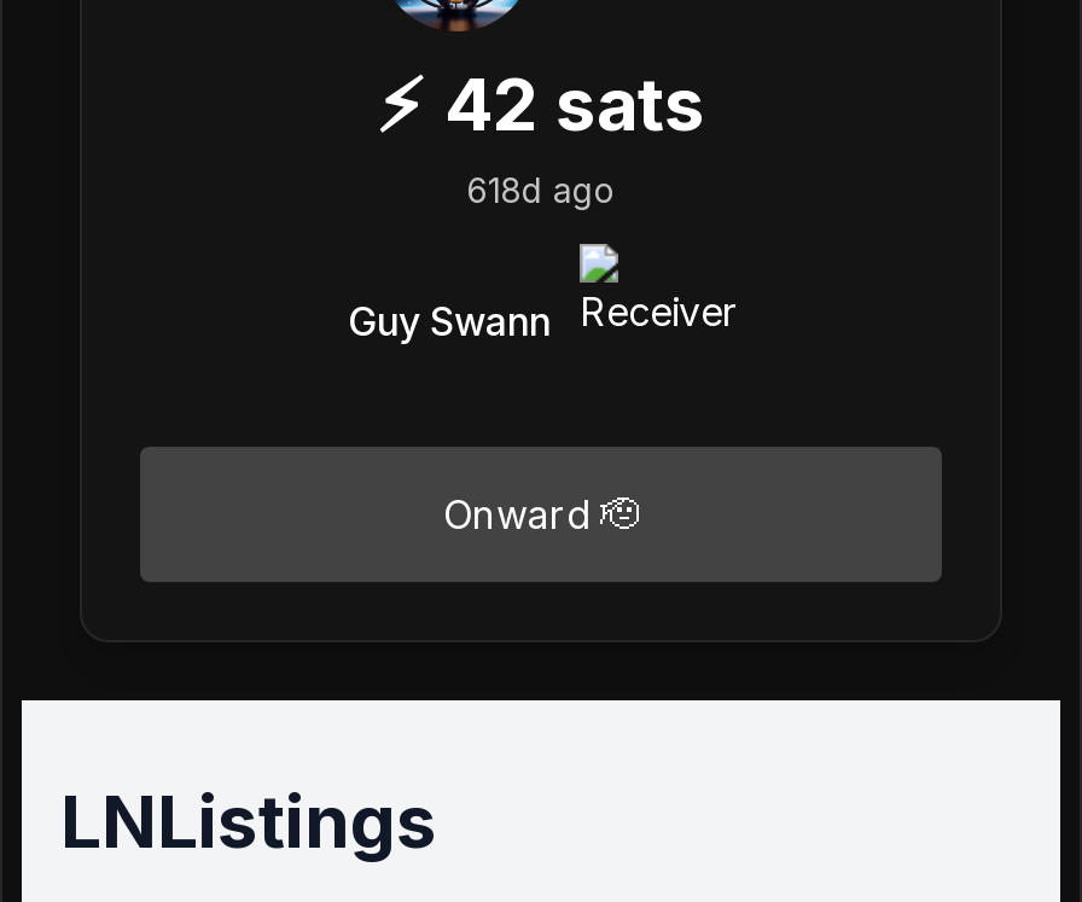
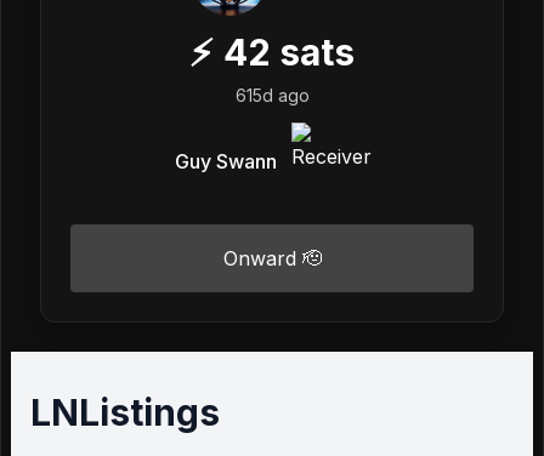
[466,168,616,209] 618d ago -> [235,84,309,105] 615d ago

